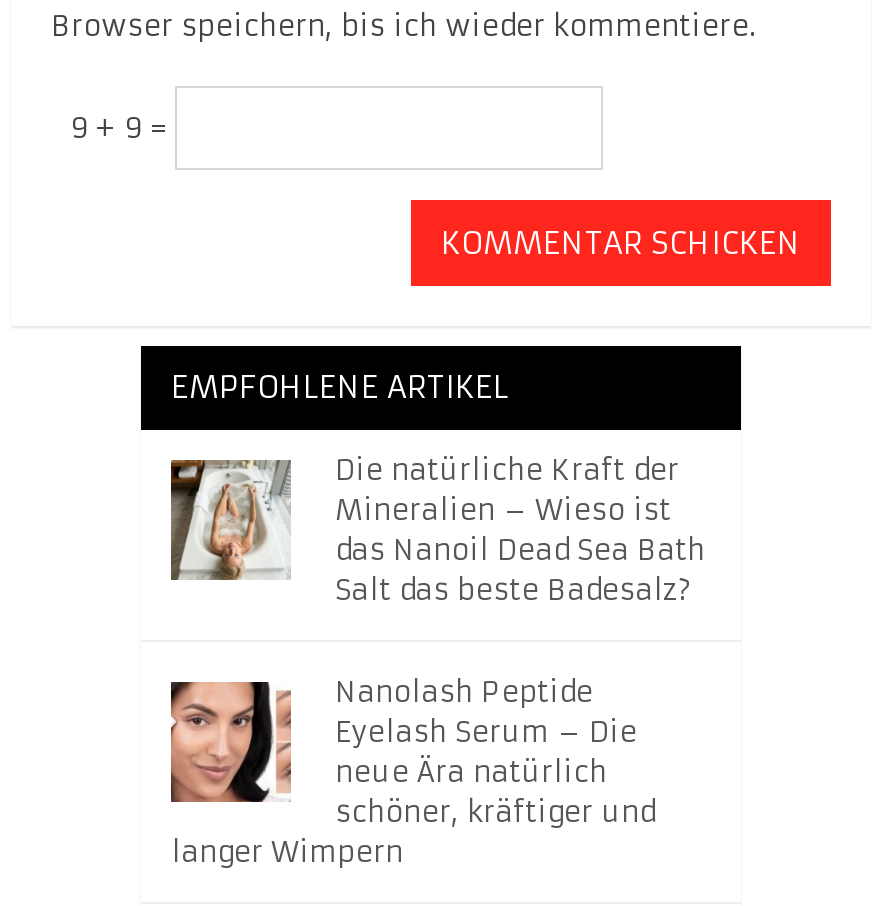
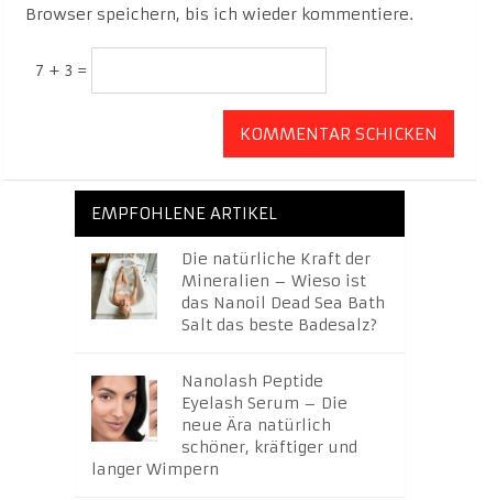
[71,111,175,147] 9 + 9 = -> [36,61,91,81] 7 + 3 =

